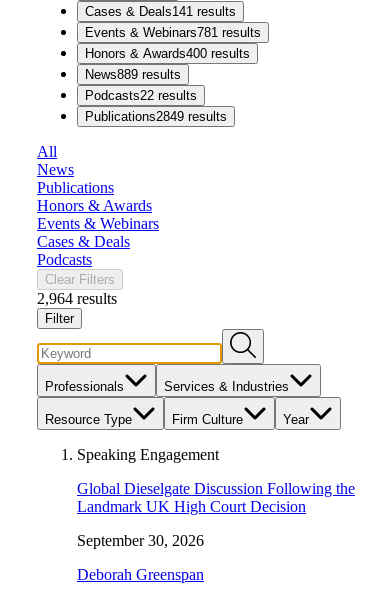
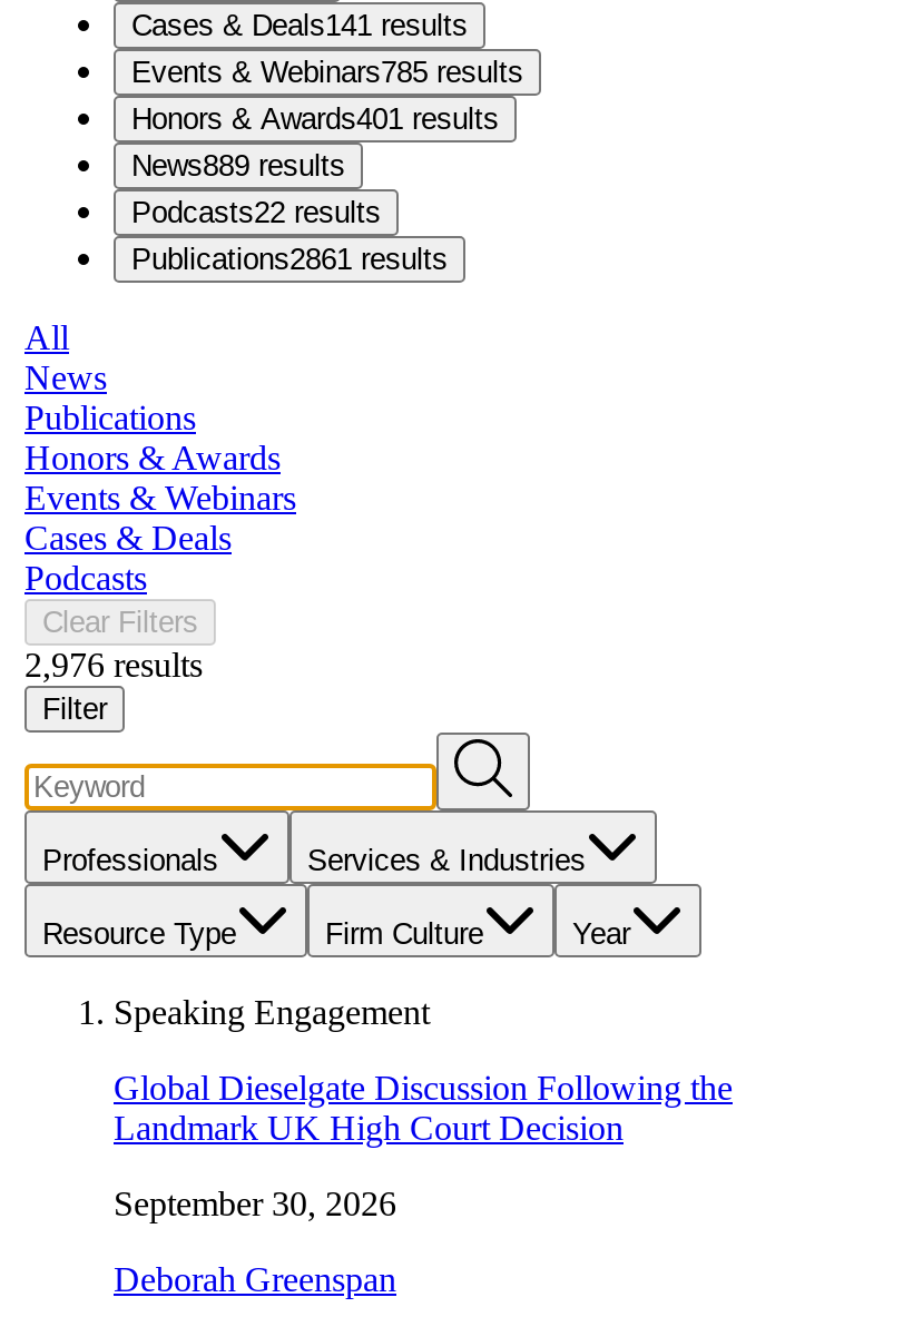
[85,25,261,40] Events & Webinars781 results -> [131,57,523,90] Events & Webinars785 results
[85,46,250,61] Honors & Awards400 results -> [131,103,499,137] Honors & Awards401 results
[85,109,227,124] Publications2849 results -> [131,244,448,277] Publications2861 results
[37,290,117,307] 2,964 results -> [24,647,203,684] 2,976 results

